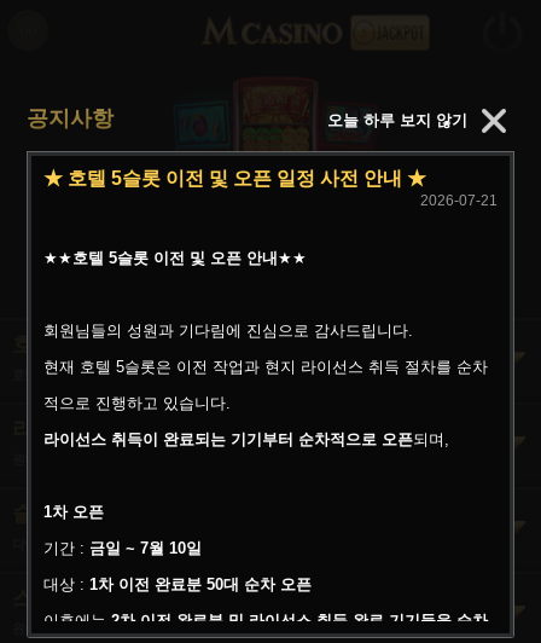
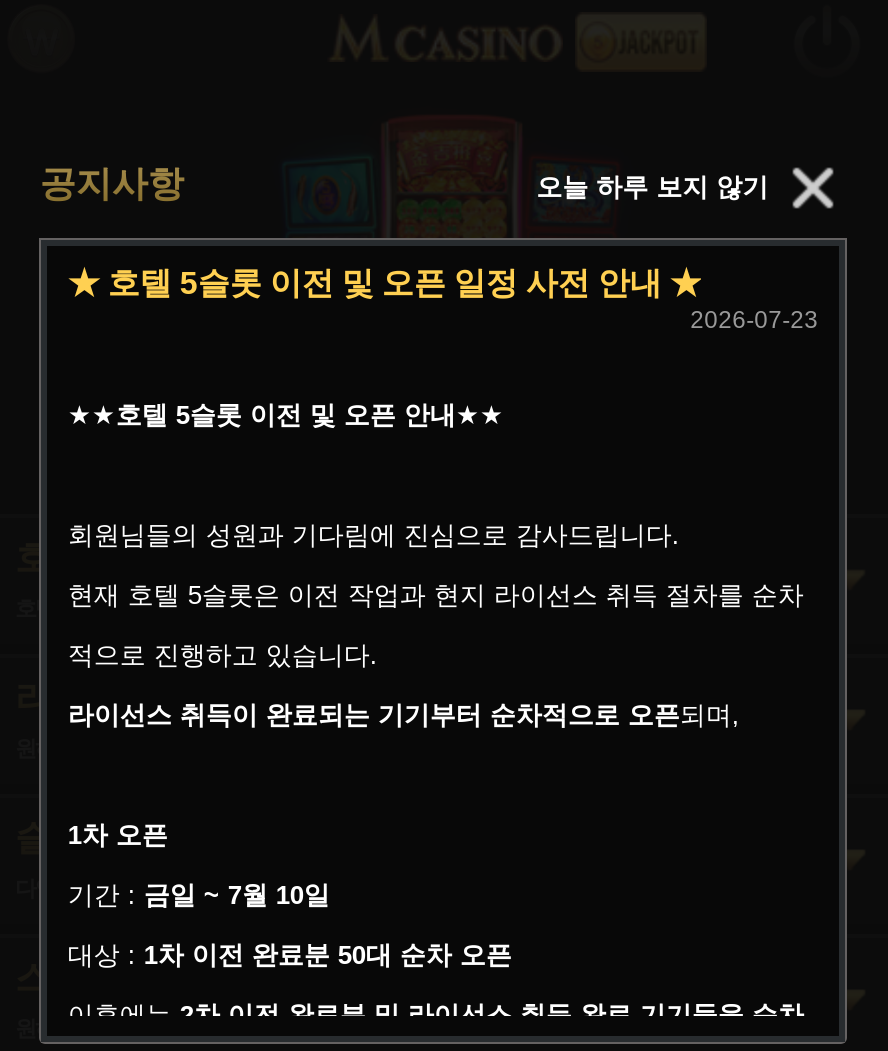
[420,193,497,209] 2026-07-21 -> [690,308,818,334] 2026-07-23

